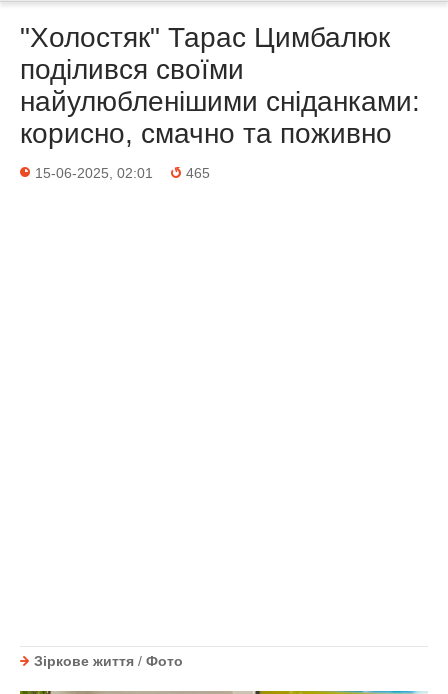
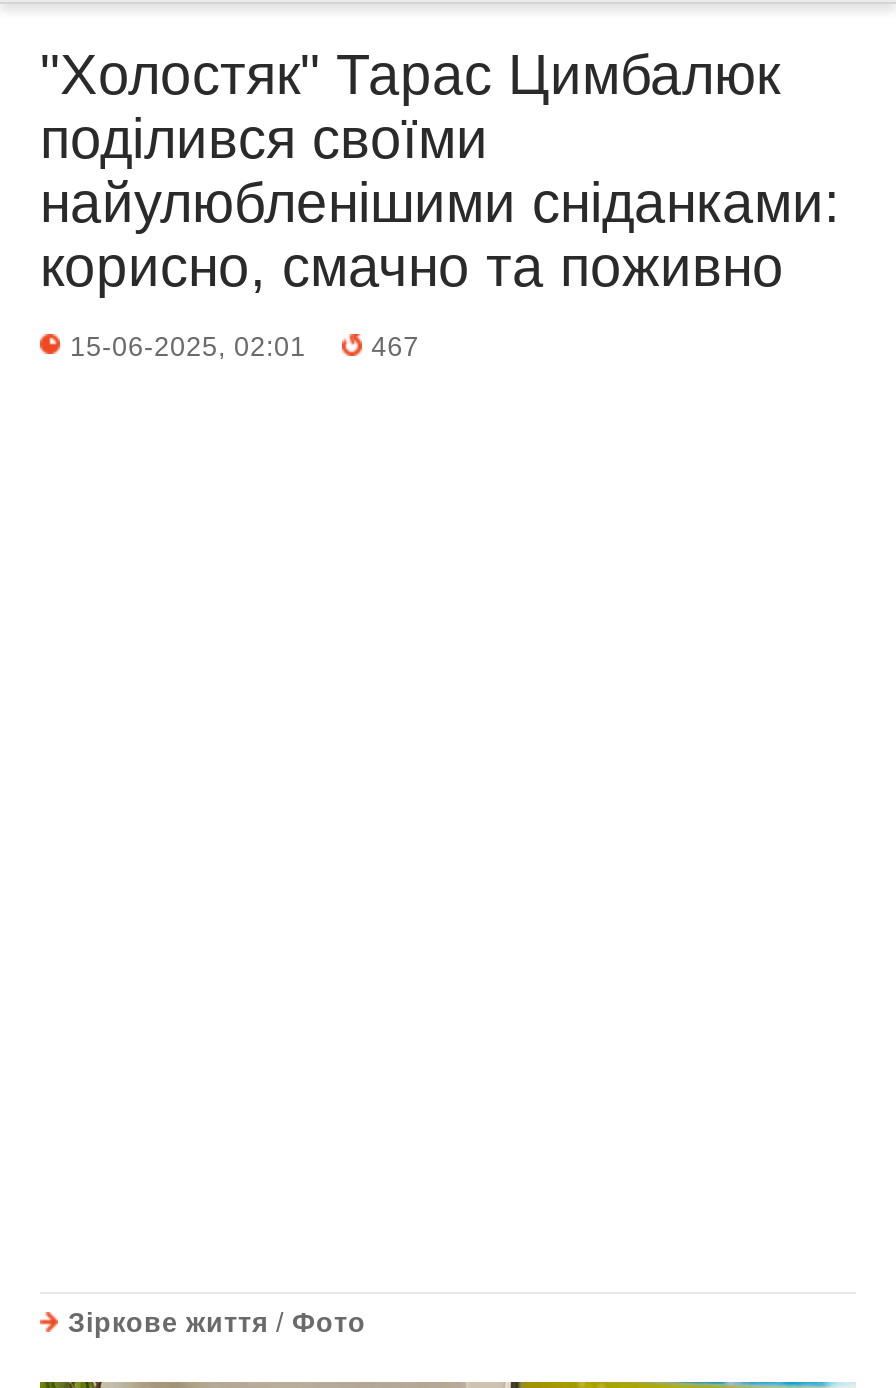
[186,166,210,181] 465 -> [371,332,419,362] 467

